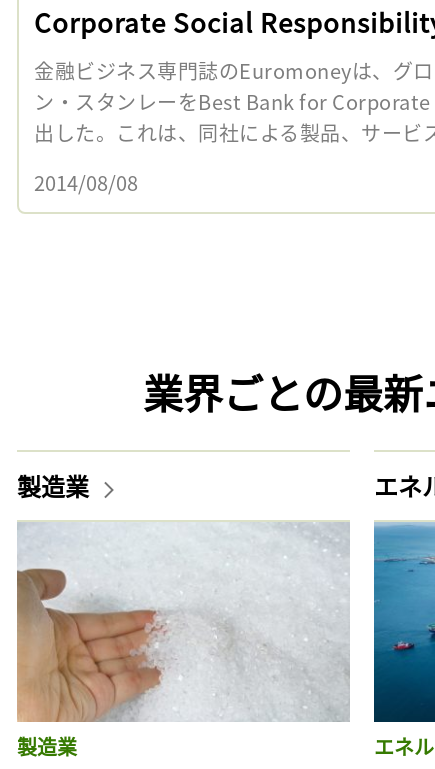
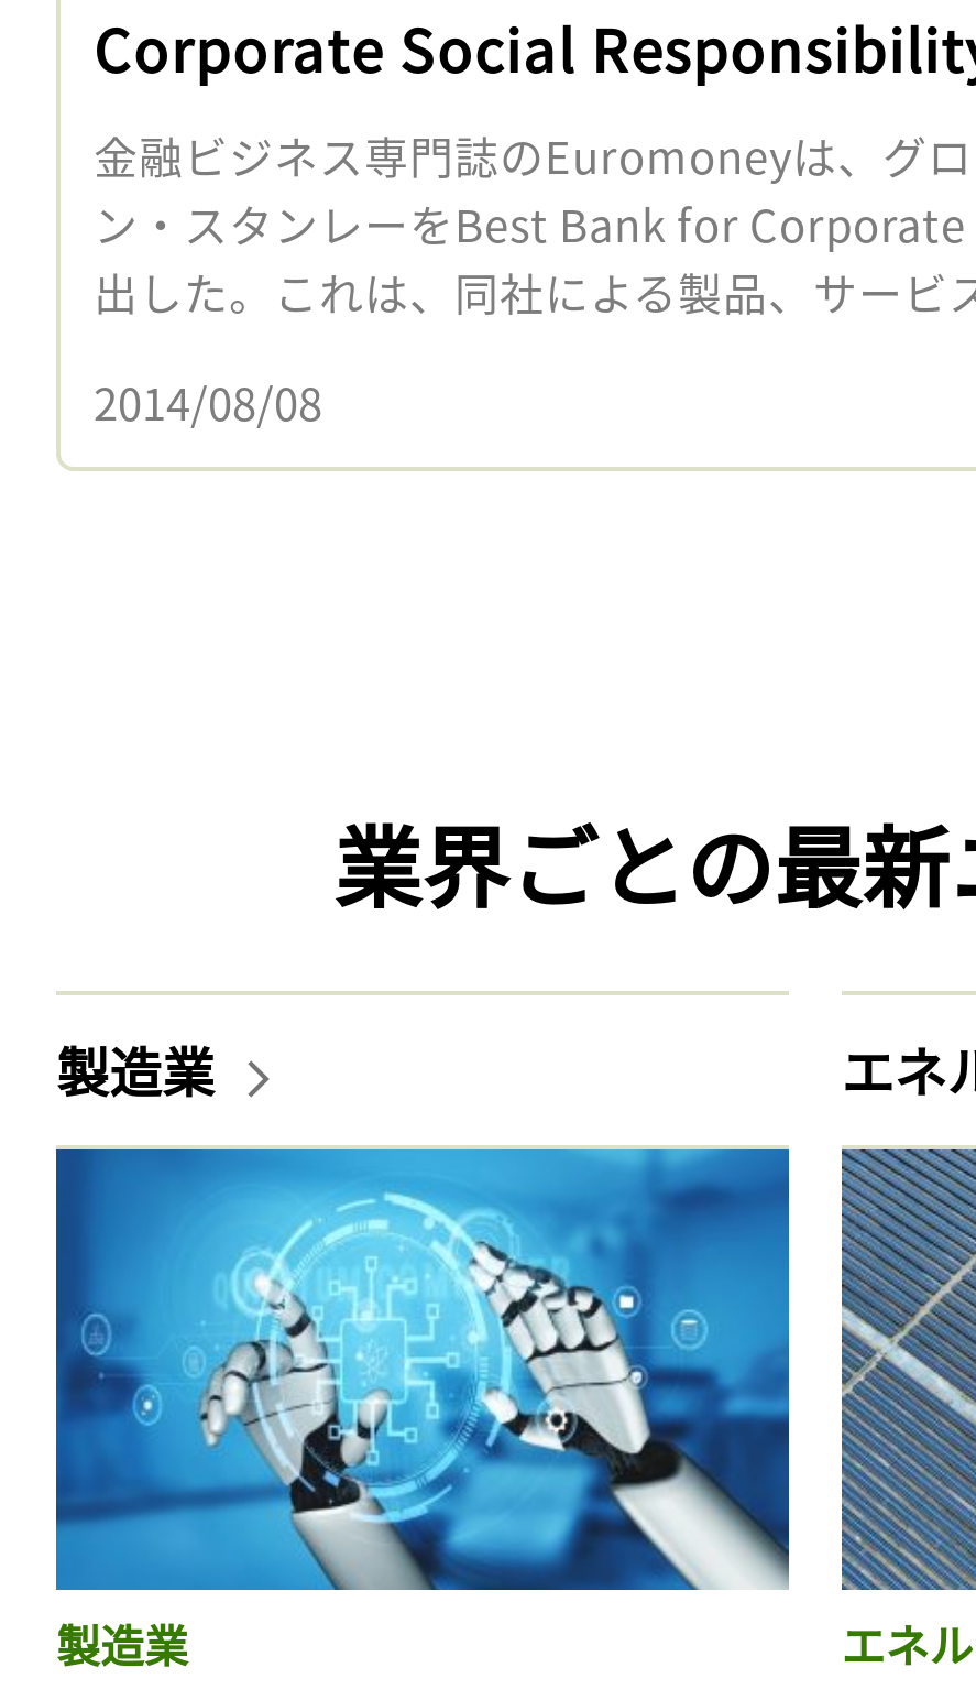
[16,522,350,723] [image] -> [54,1147,791,1592] [image]
[373,522,432,722] [image] -> [840,1147,969,1592] [image]

